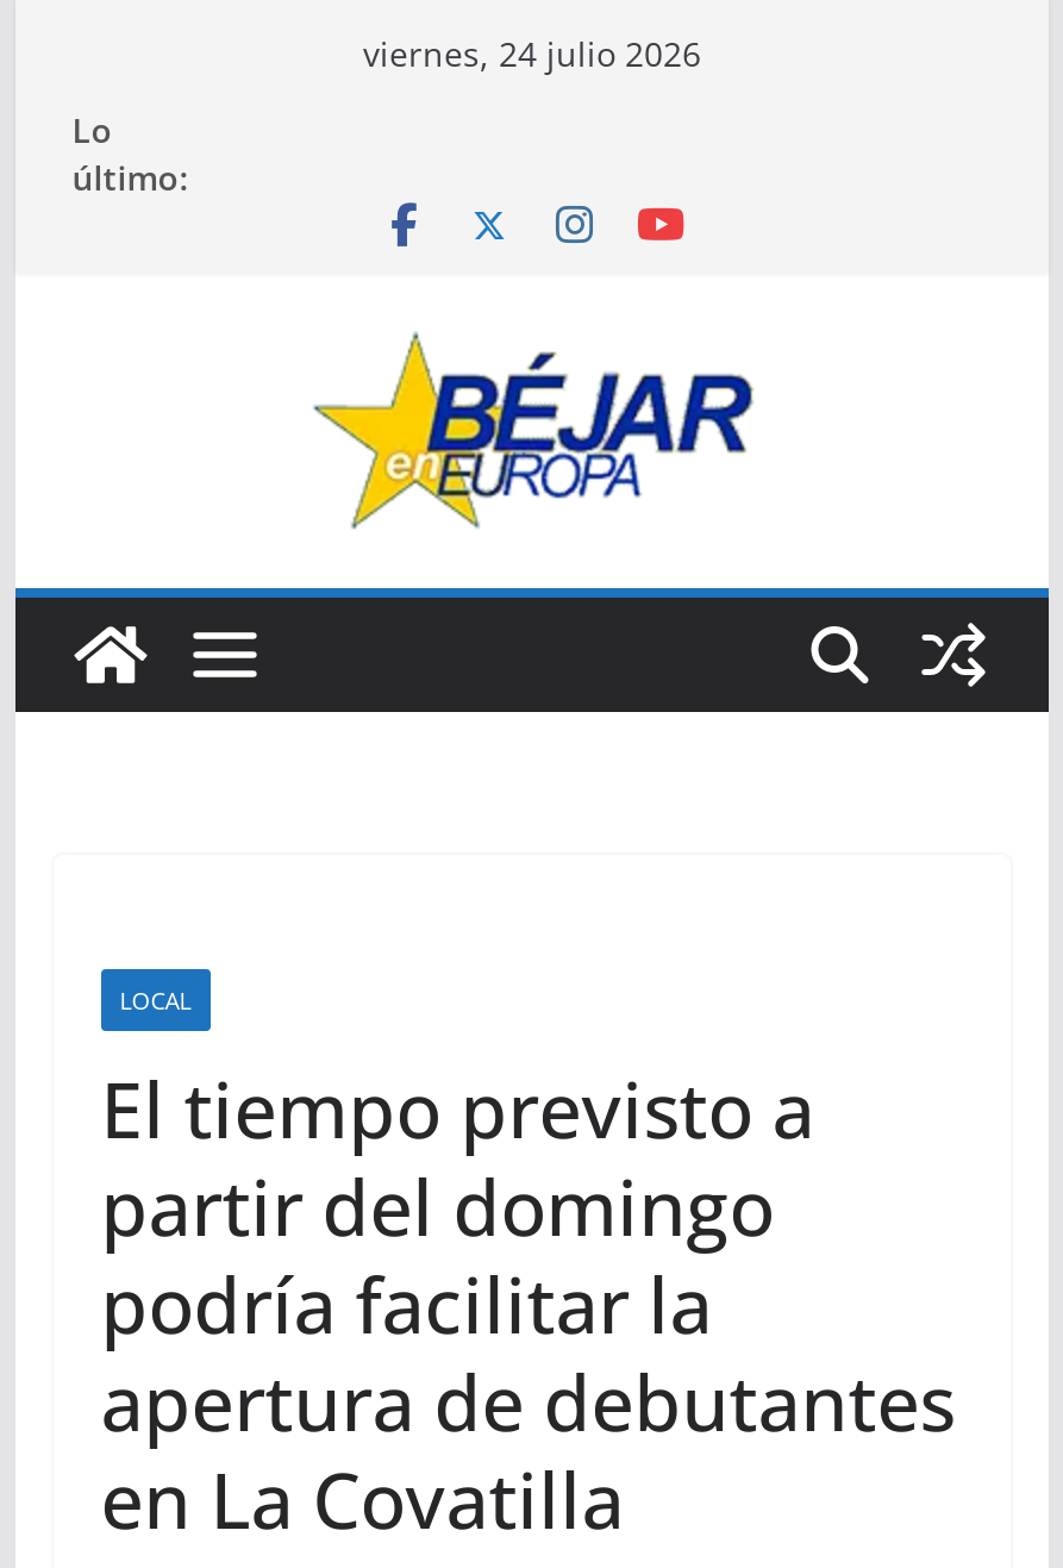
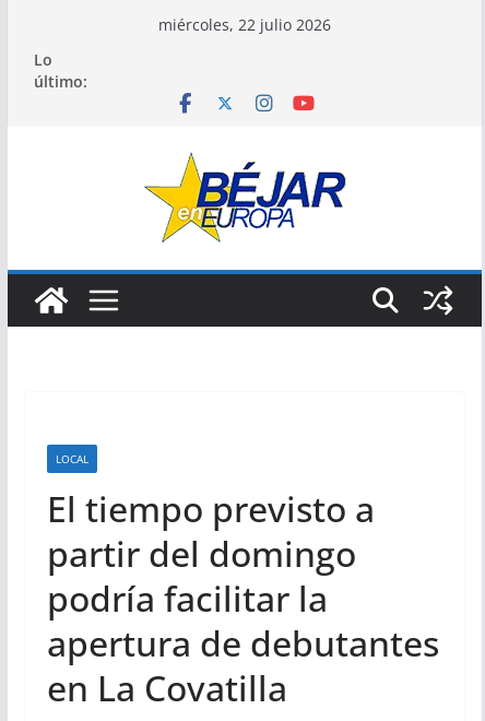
[363,31,701,76] viernes, 24 julio 2026 -> [158,14,331,35] miércoles, 22 julio 2026

